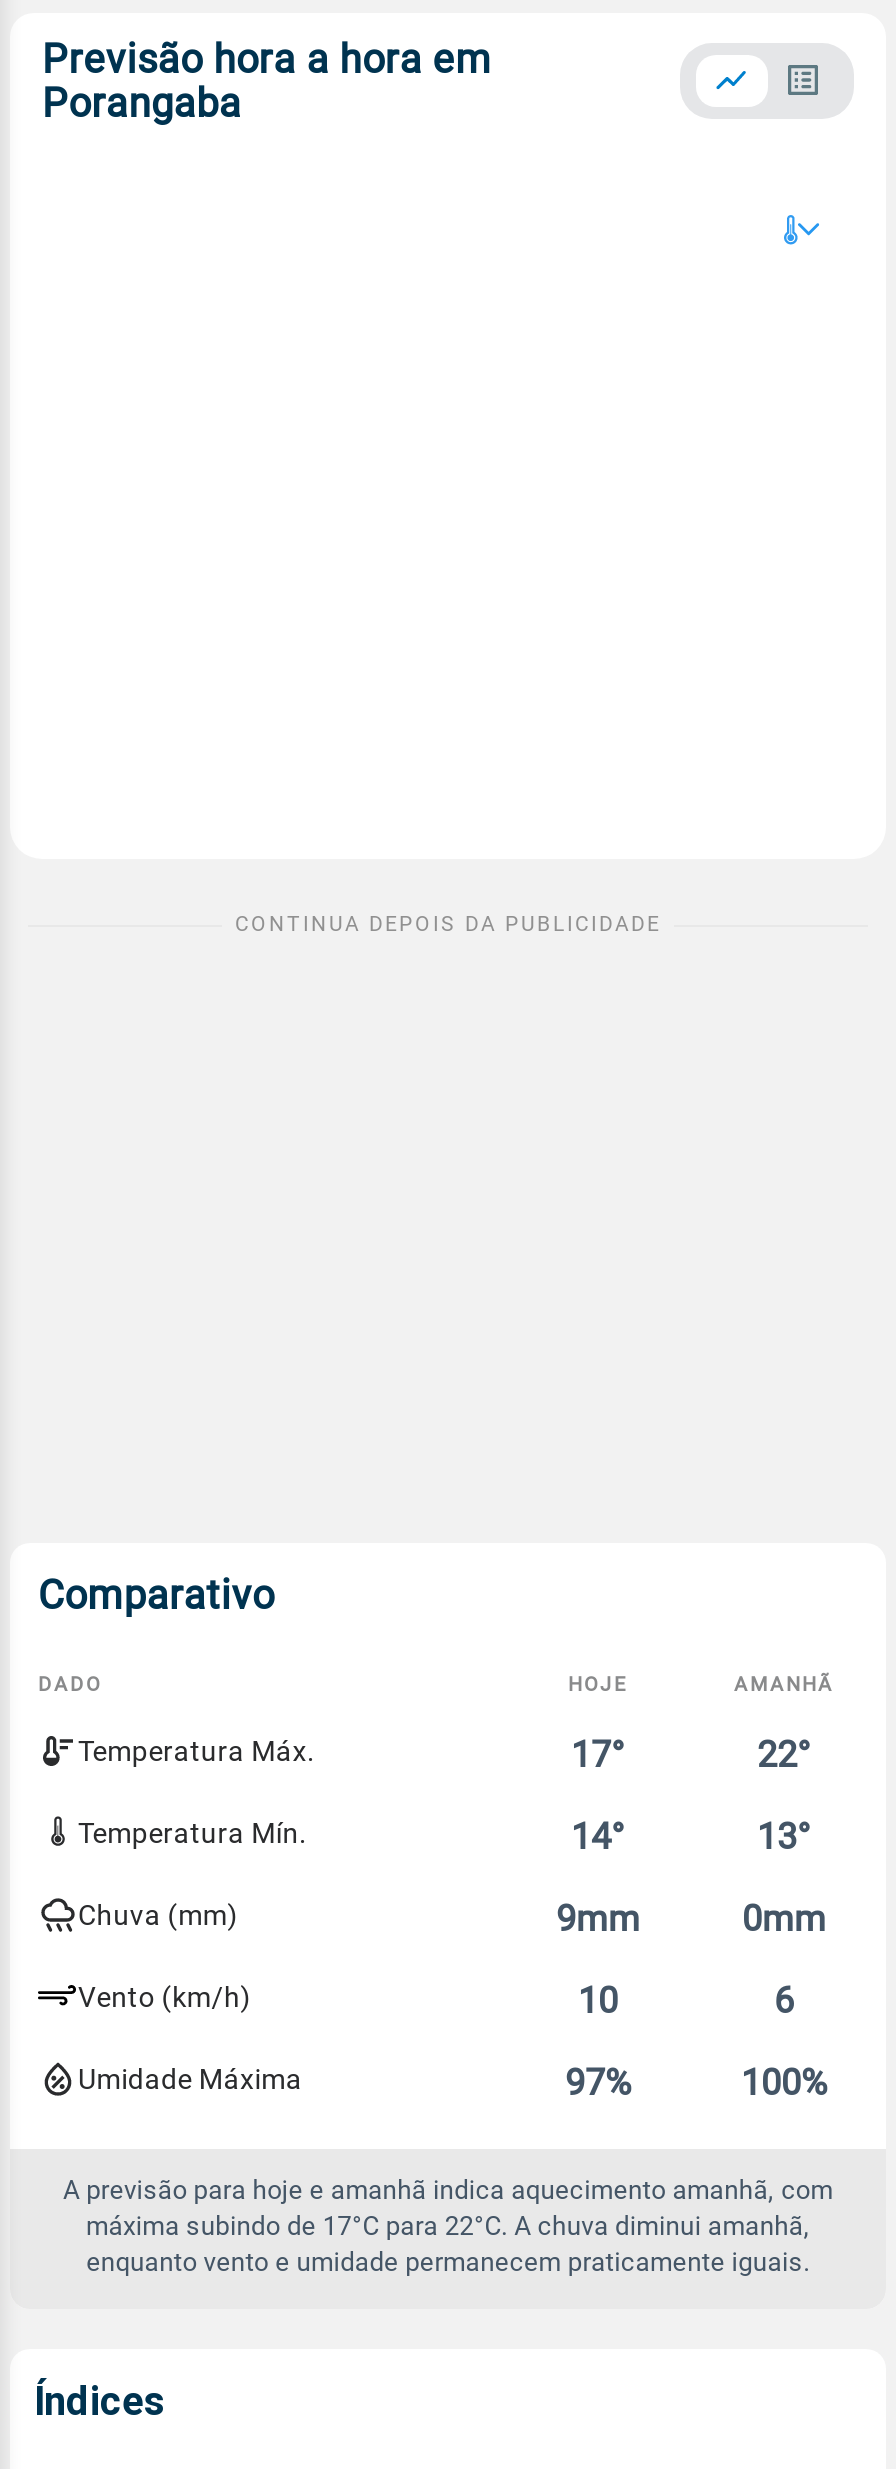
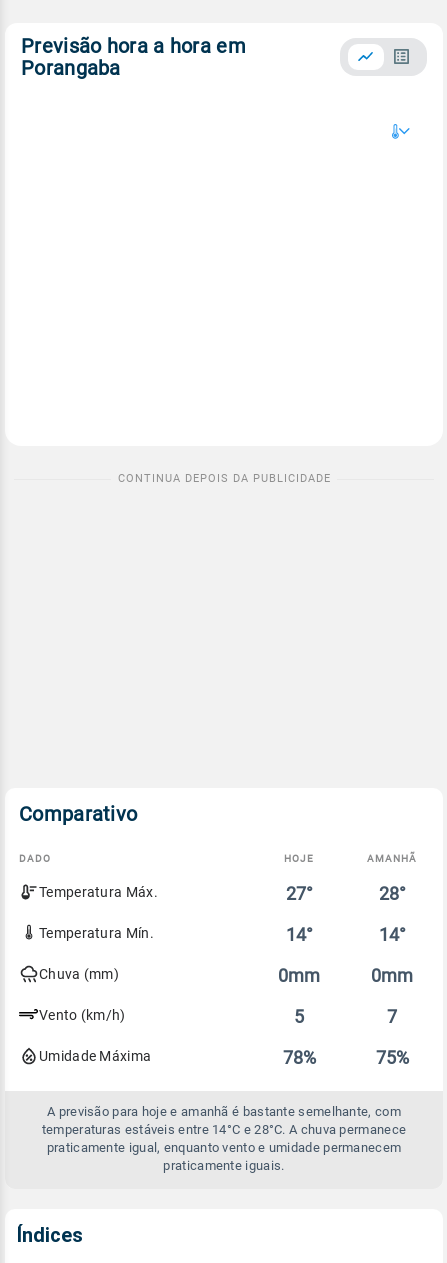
[571,1733,625,1775] 17° -> [285,883,312,904] 27°
[757,1733,811,1775] 22° -> [378,883,405,904] 28°
[757,1815,811,1857] 13° -> [378,924,405,945] 14°
[556,1897,640,1939] 9mm -> [278,965,320,986] 0mm
[578,1979,618,2021] 10 -> [294,1006,304,1027] 5
[774,1979,794,2021] 6 -> [387,1006,397,1027] 7
[565,2061,827,2103] 97% | 100% -> [282,1047,408,1068] 78% | 75%
[63,2175,833,2277] A previsão para hoje e amanhã indica aquecimento amanhã, com | máxima subindo de 17°C para 22°C. A chuva diminui amanhã, | enquanto vento e umidade permanecem praticamente iguais. -> [42,1104,406,1173] A previsão para hoje e amanhã é bastante semelhante, com | temperaturas estáveis entre 14°C e 28°C. A chuva permanece | praticamente igual, enquanto vento e umidade permanecem | praticamente iguais.

